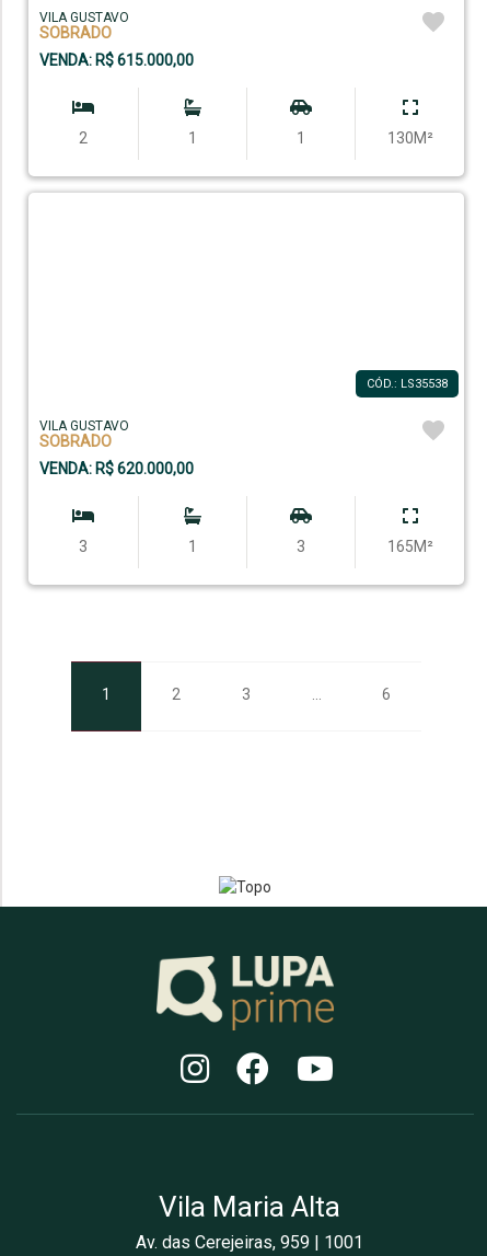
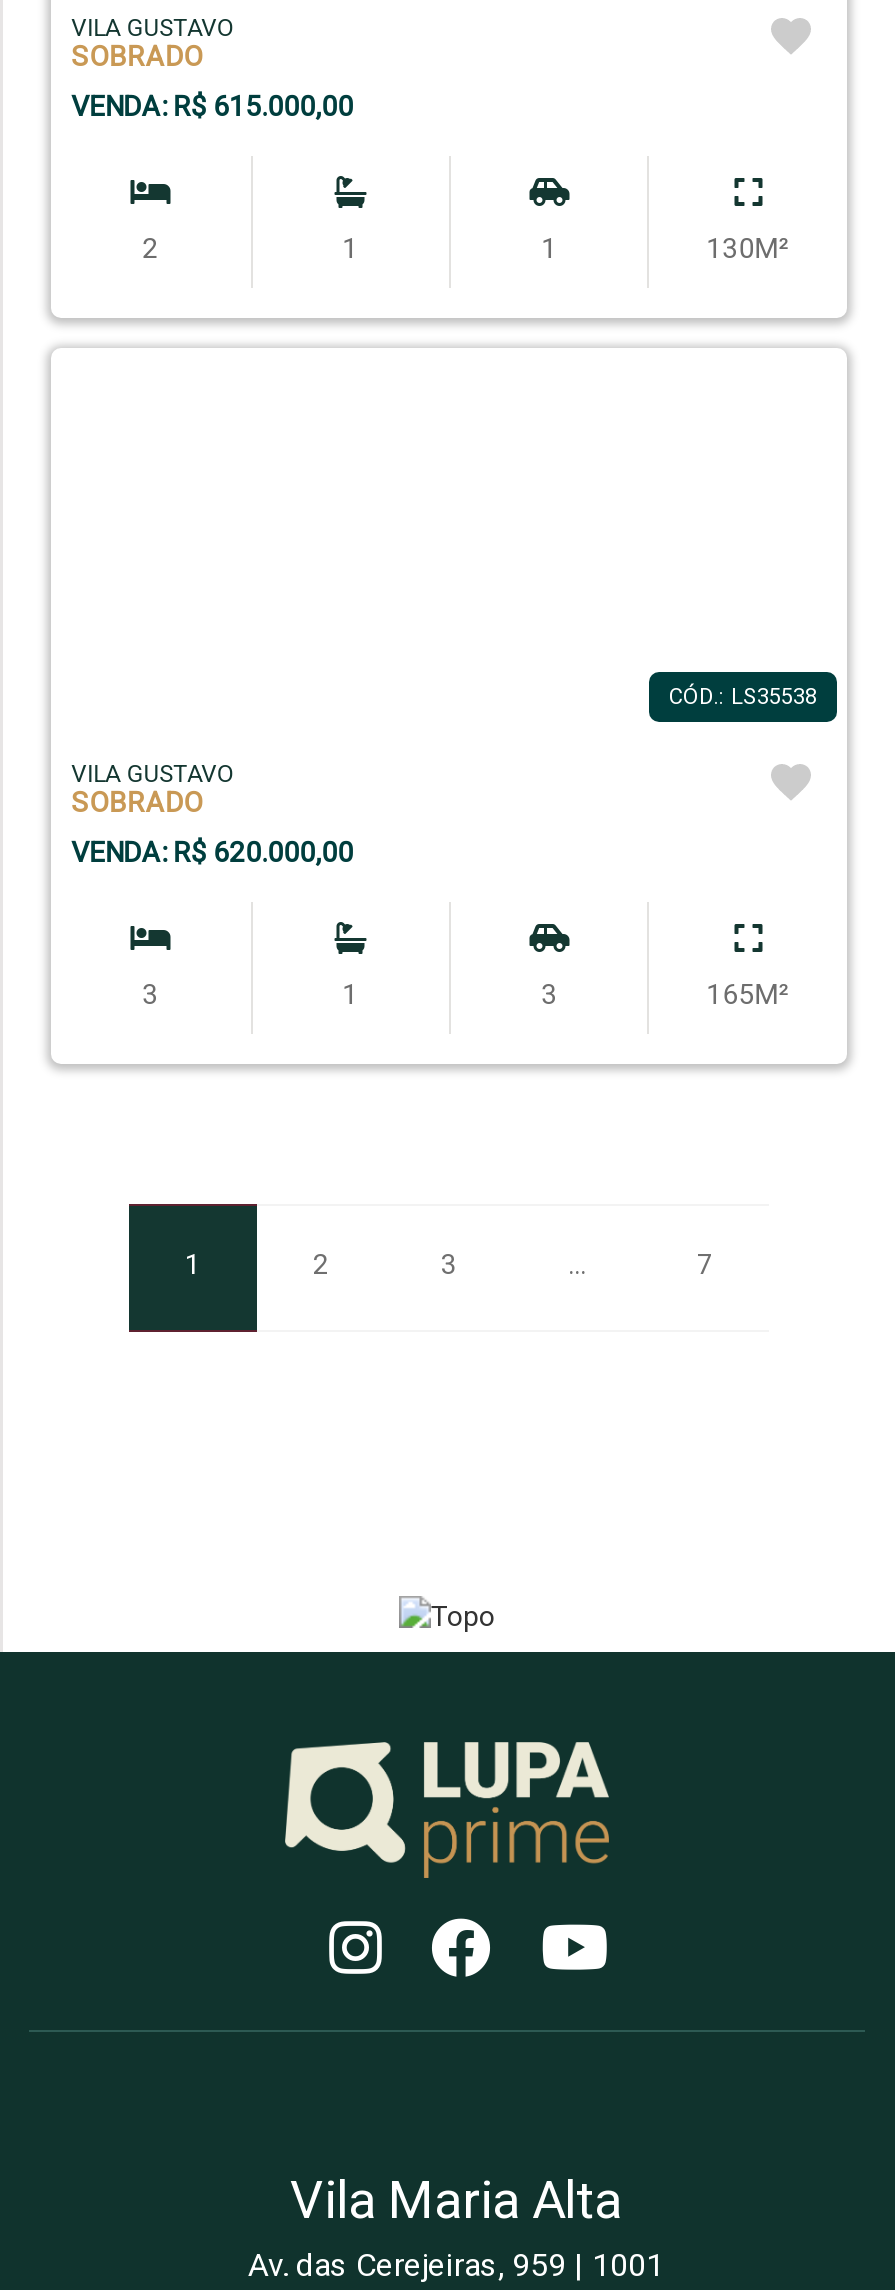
[382,685,391,703] 6 -> [697,1248,713,1280] 7

